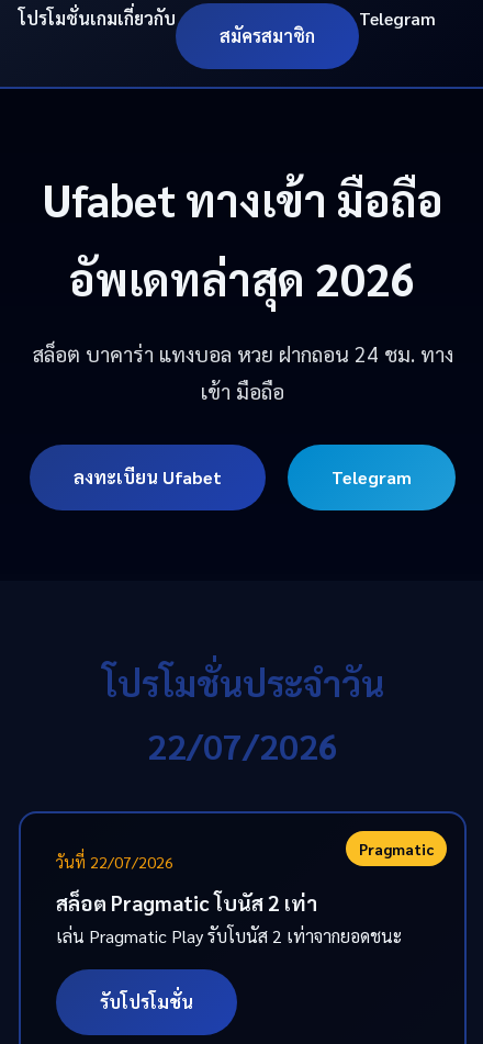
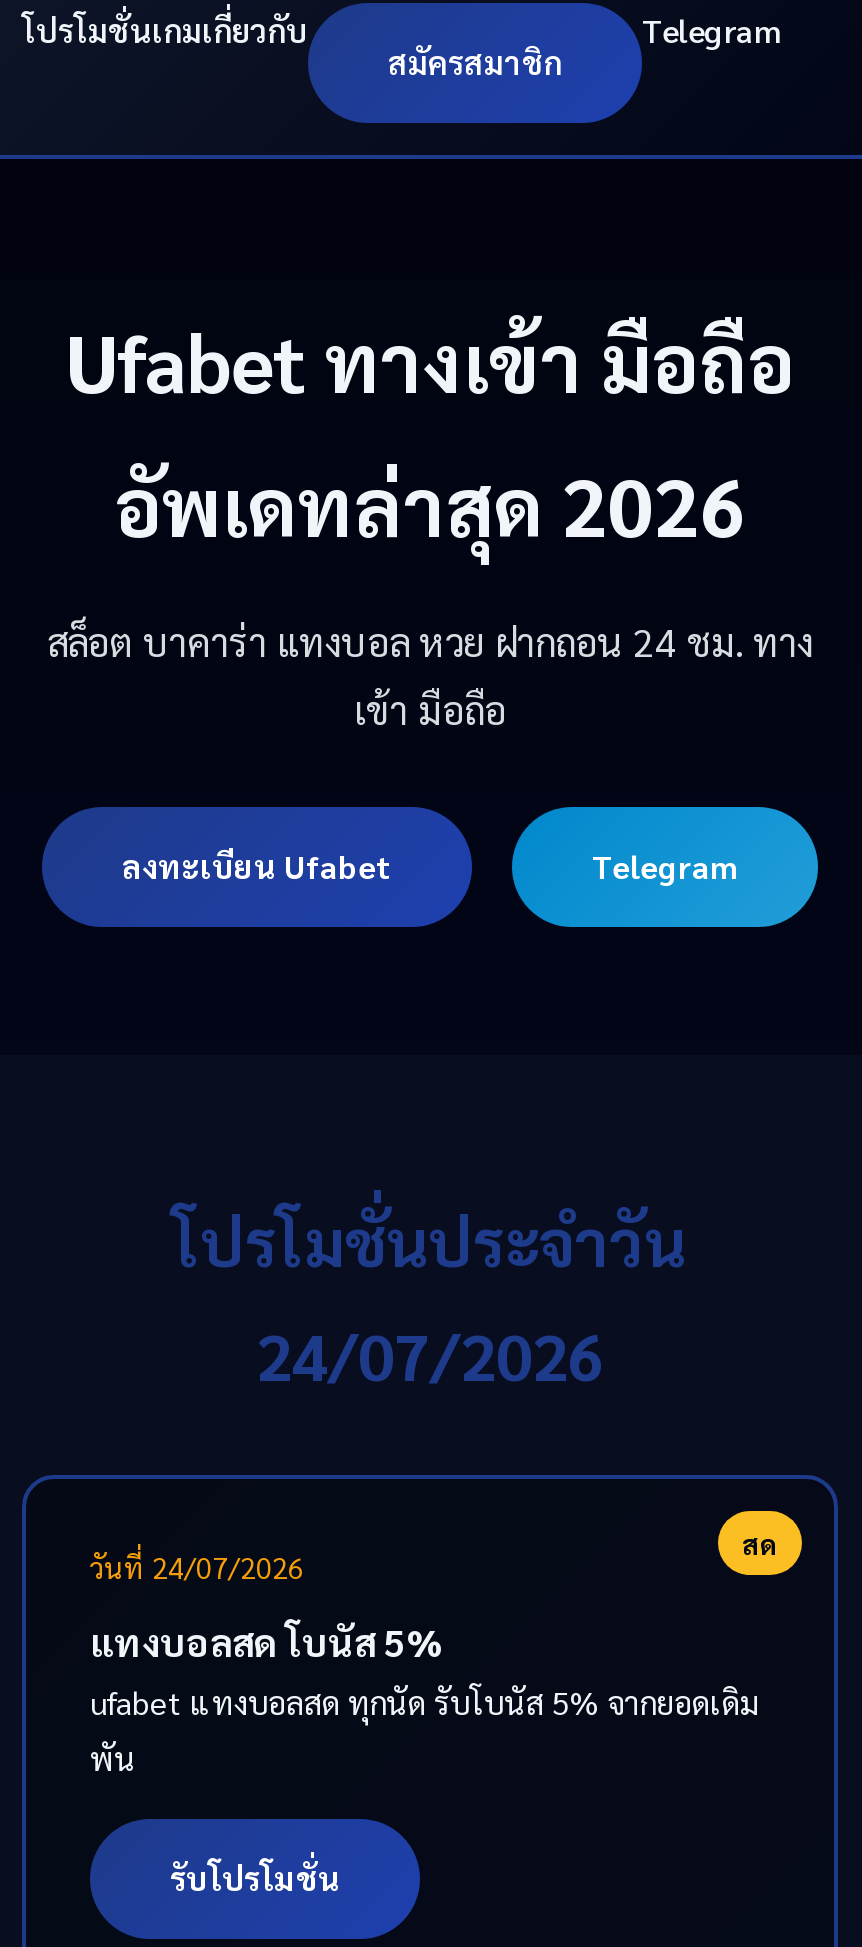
[147,722,338,767] 22/07/2026 -> [256,1313,604,1395] 24/07/2026
[56,839,434,872] Pragmatic | วันที่ 22/07/2026 -> [90,1525,778,1585] สด | วันที่ 24/07/2026
[56,889,402,947] สล็อต Pragmatic โบนัส 2 เท่า | เล่น Pragmatic Play รับโบนัส 2 เท่าจากยอดชนะ -> [90,1617,760,1779] แทงบอลสด โบนัส 5% | ufabet แทงบอลสด ทุกนัด รับโบนัส 5% จากยอดเดิม | พัน

